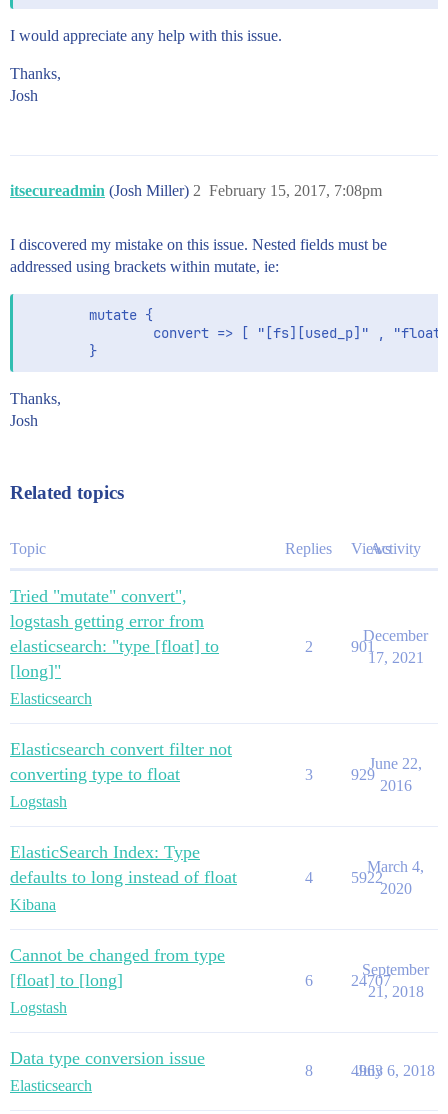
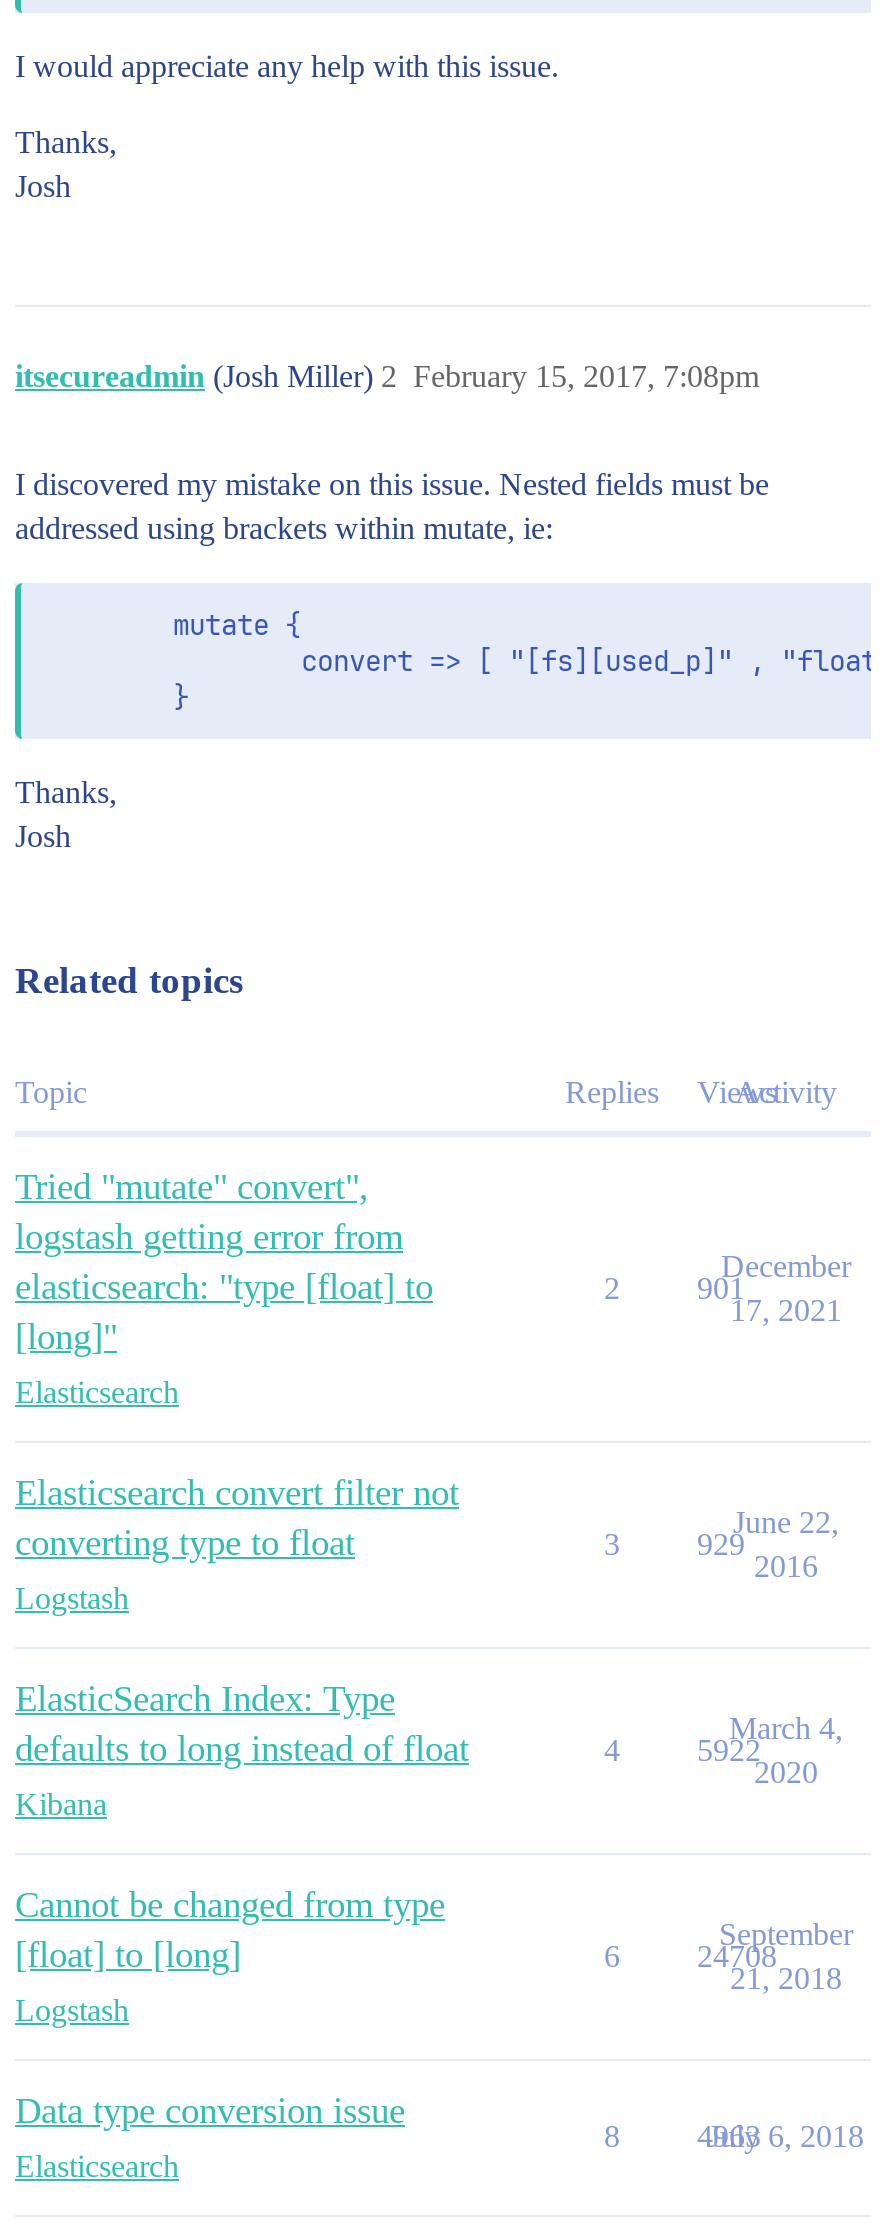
[351,972,391,989] 24707 -> [697,1939,777,1973] 24708

